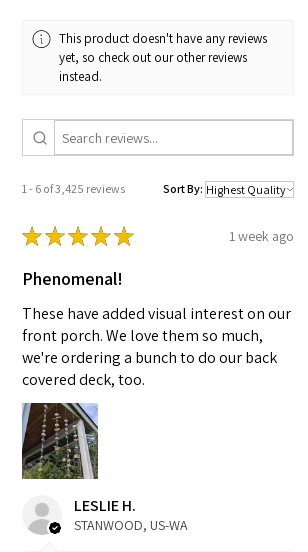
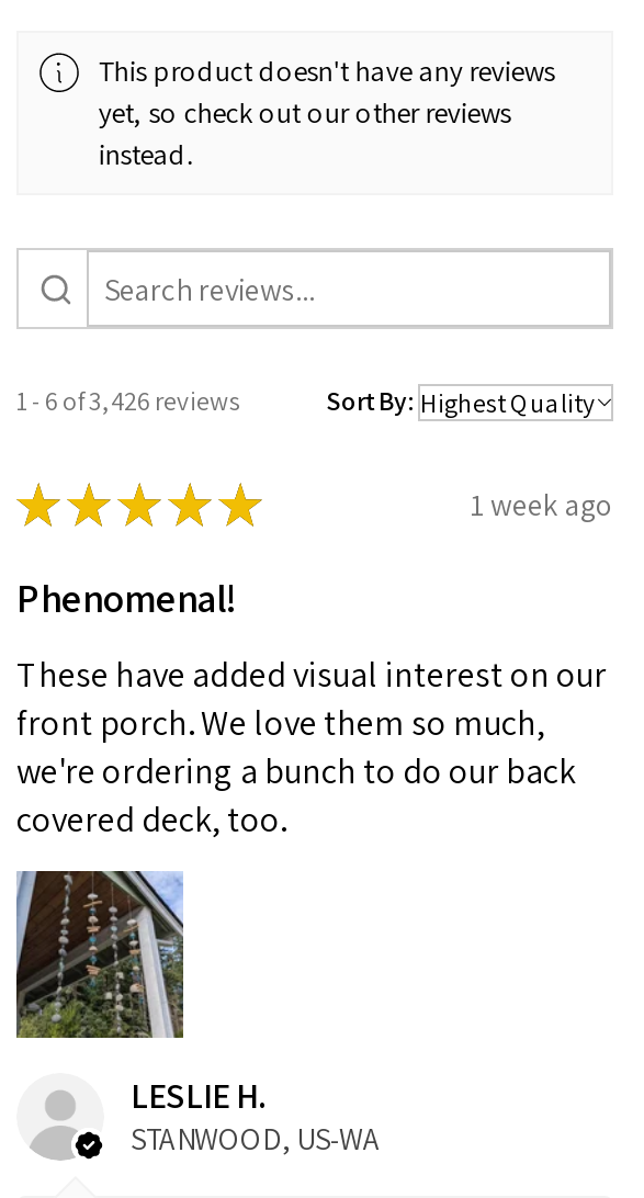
[22,181,125,196] 1 - 6 of 3,425 reviews -> [16,385,240,418] 1 - 6 of 3,426 reviews

